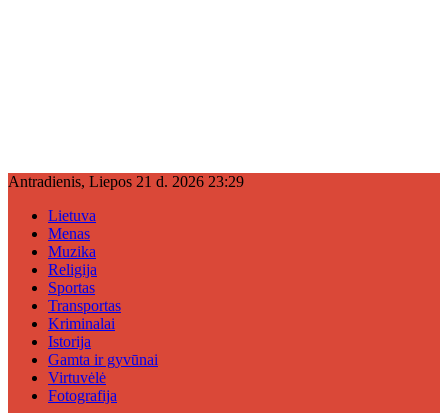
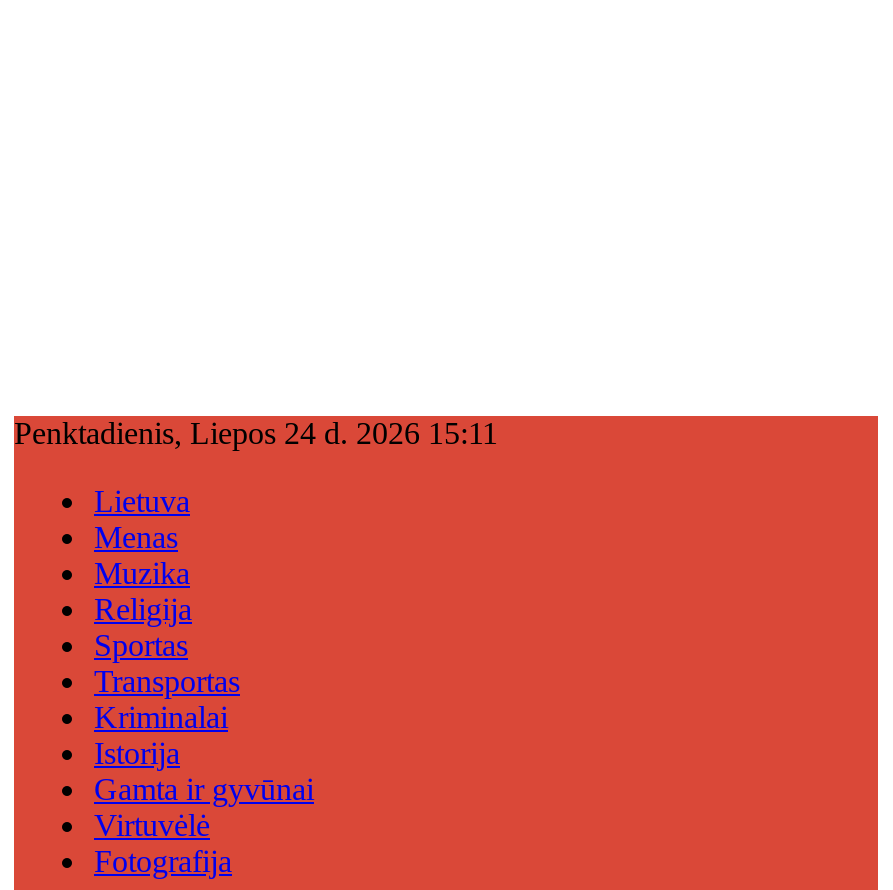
[8,173,244,190] Antradienis, Liepos 21 d. 2026 23:29 -> [14,416,498,450] Penktadienis, Liepos 24 d. 2026 15:11

